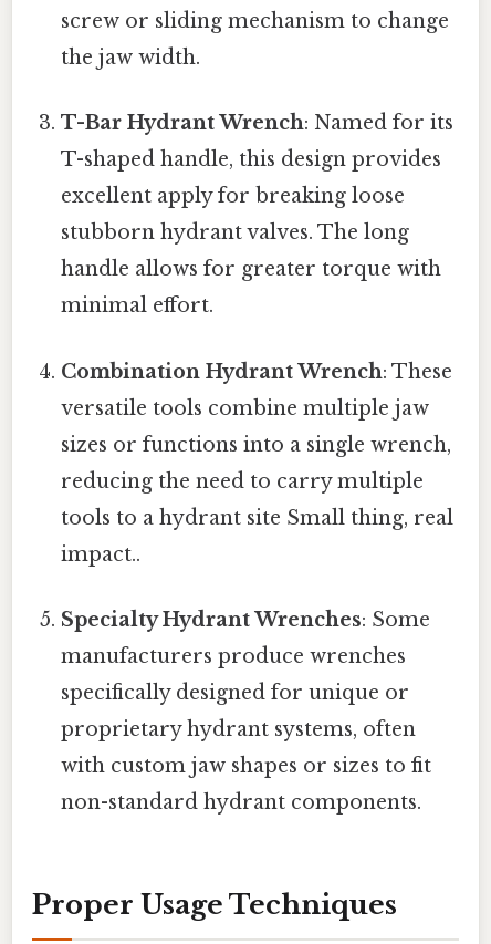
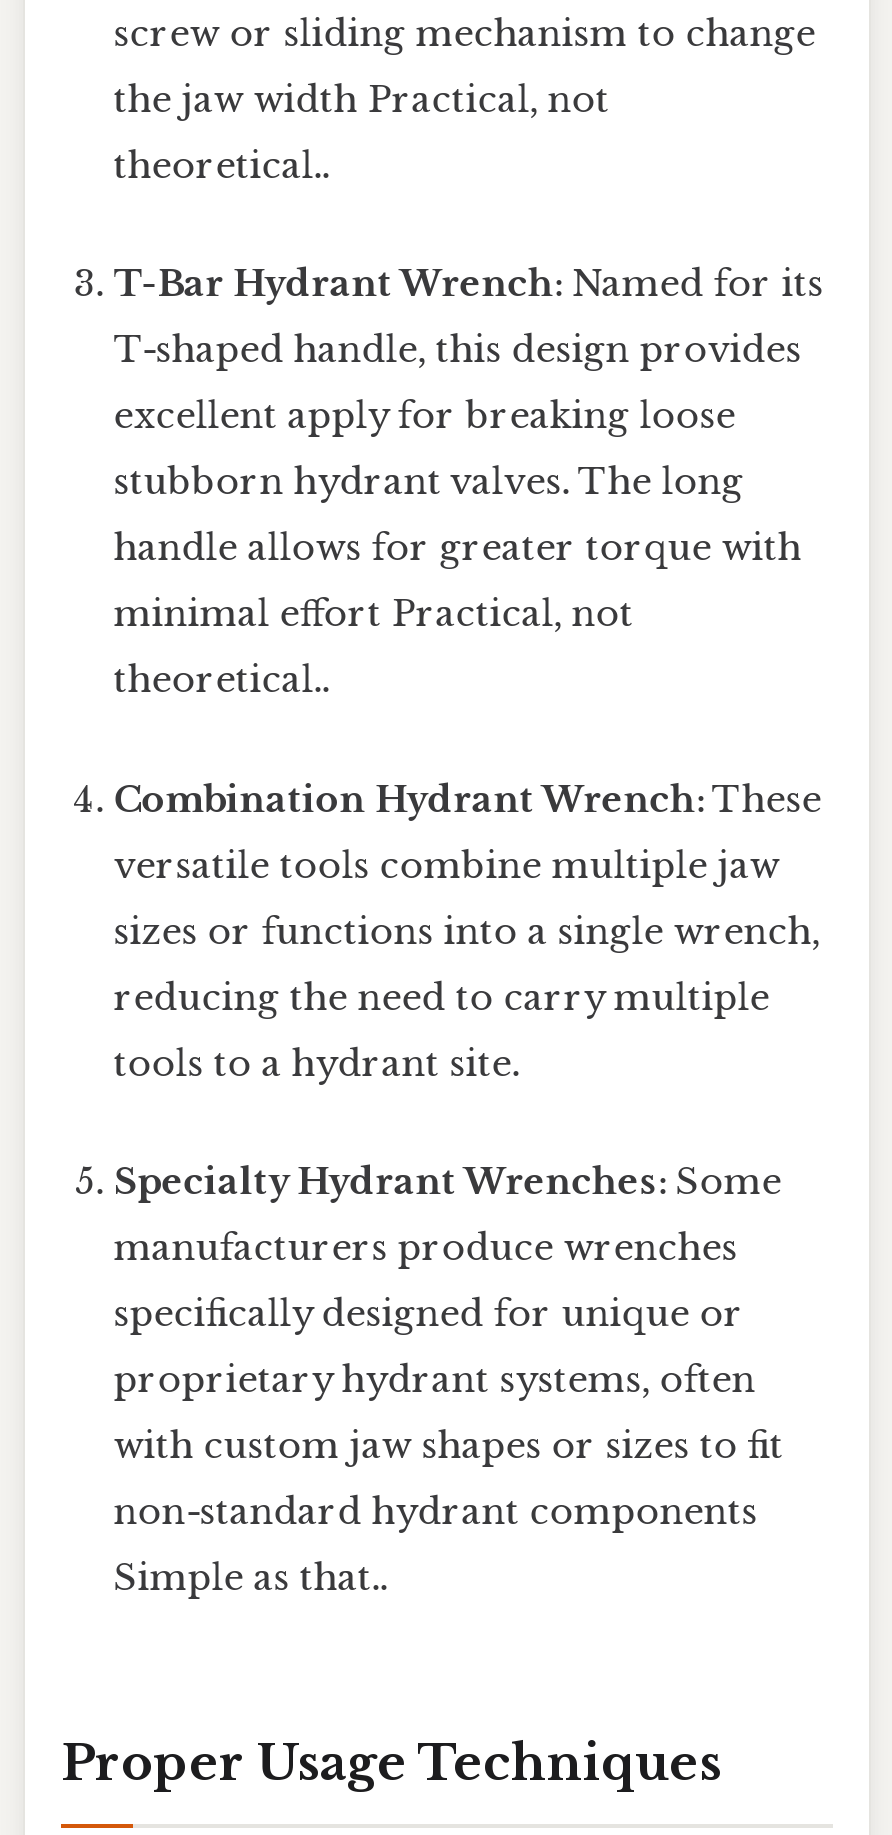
[61,46,200,70] the jaw width. -> [113,78,609,188] the jaw width Practical, not | theoretical..
[61,294,214,318] minimal effort. -> [113,593,633,703] minimal effort Practical, not | theoretical..
[61,505,454,566] tools to a hydrant site Small thing, real | impact.. -> [113,1041,519,1085] tools to a hydrant site.
[61,790,422,815] non-standard hydrant components. -> [113,1490,757,1600] non-standard hydrant components | Simple as that..

